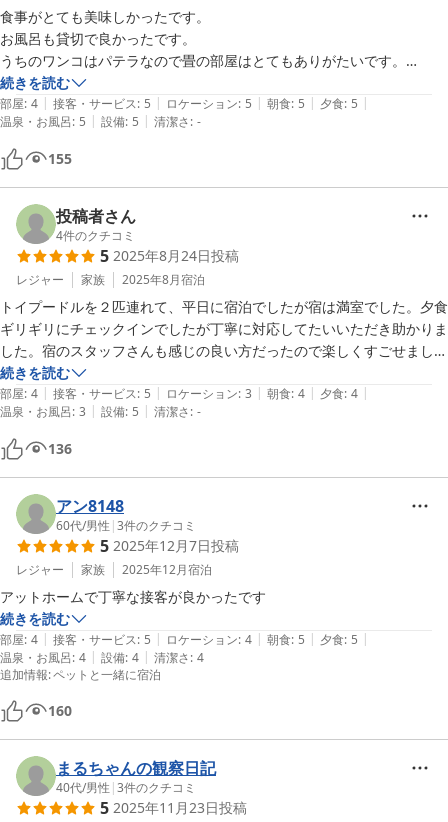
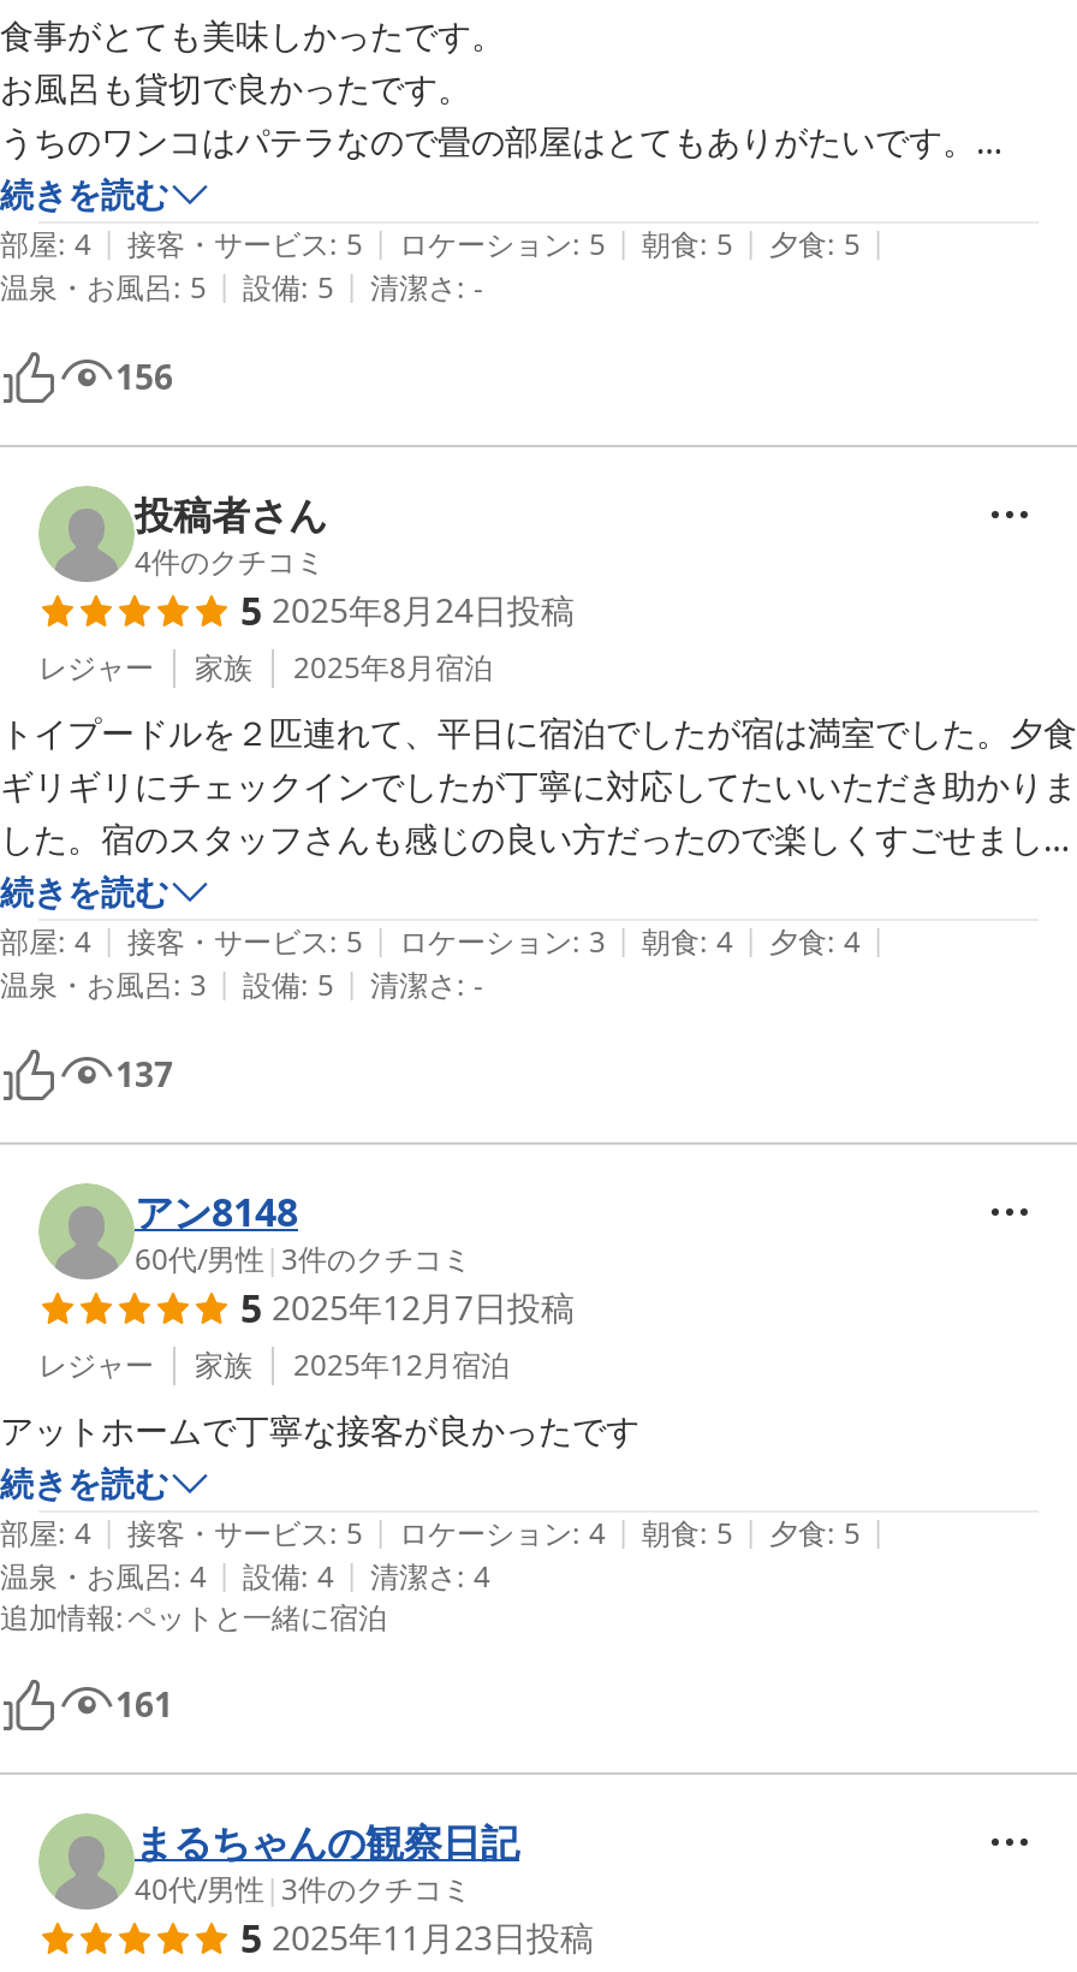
[48,149,72,168] 155 -> [115,354,173,399] 156
[48,439,72,458] 136 -> [115,1051,173,1097] 137
[48,701,72,720] 160 -> [115,1681,173,1727] 161

